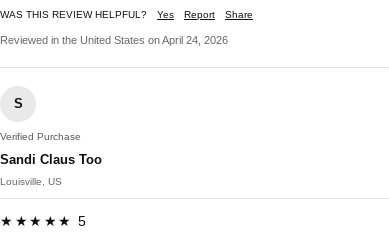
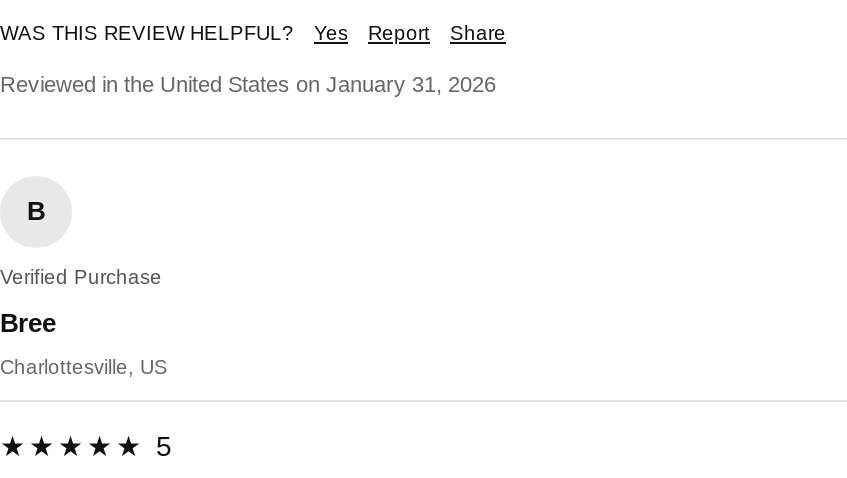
[0,34,228,46] Reviewed in the United States on April 24, 2026 -> [0,72,496,96] Reviewed in the United States on January 31, 2026
[13,96,22,111] S -> [27,196,45,226] B
[0,152,102,167] Sandi Claus Too -> [0,308,56,338] Bree
[0,176,62,187] Louisville, US -> [0,356,168,378] Charlottesville, US

